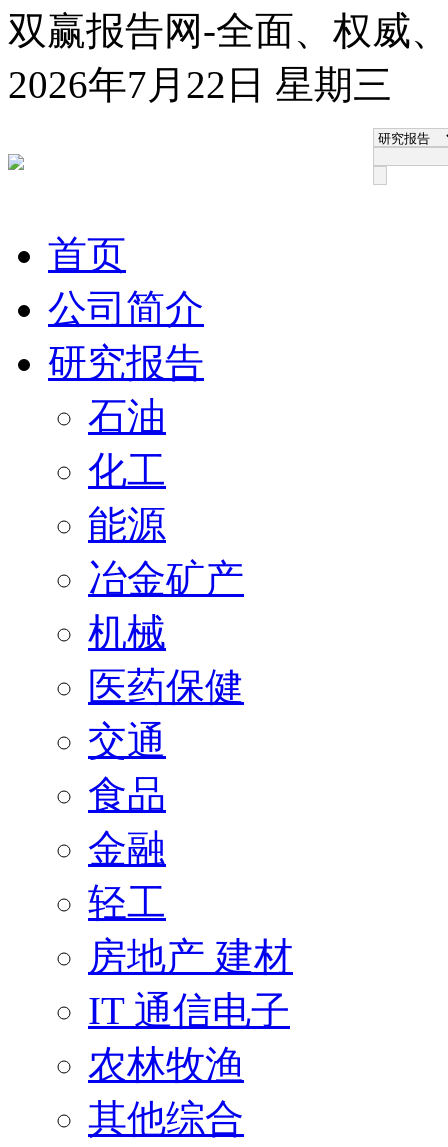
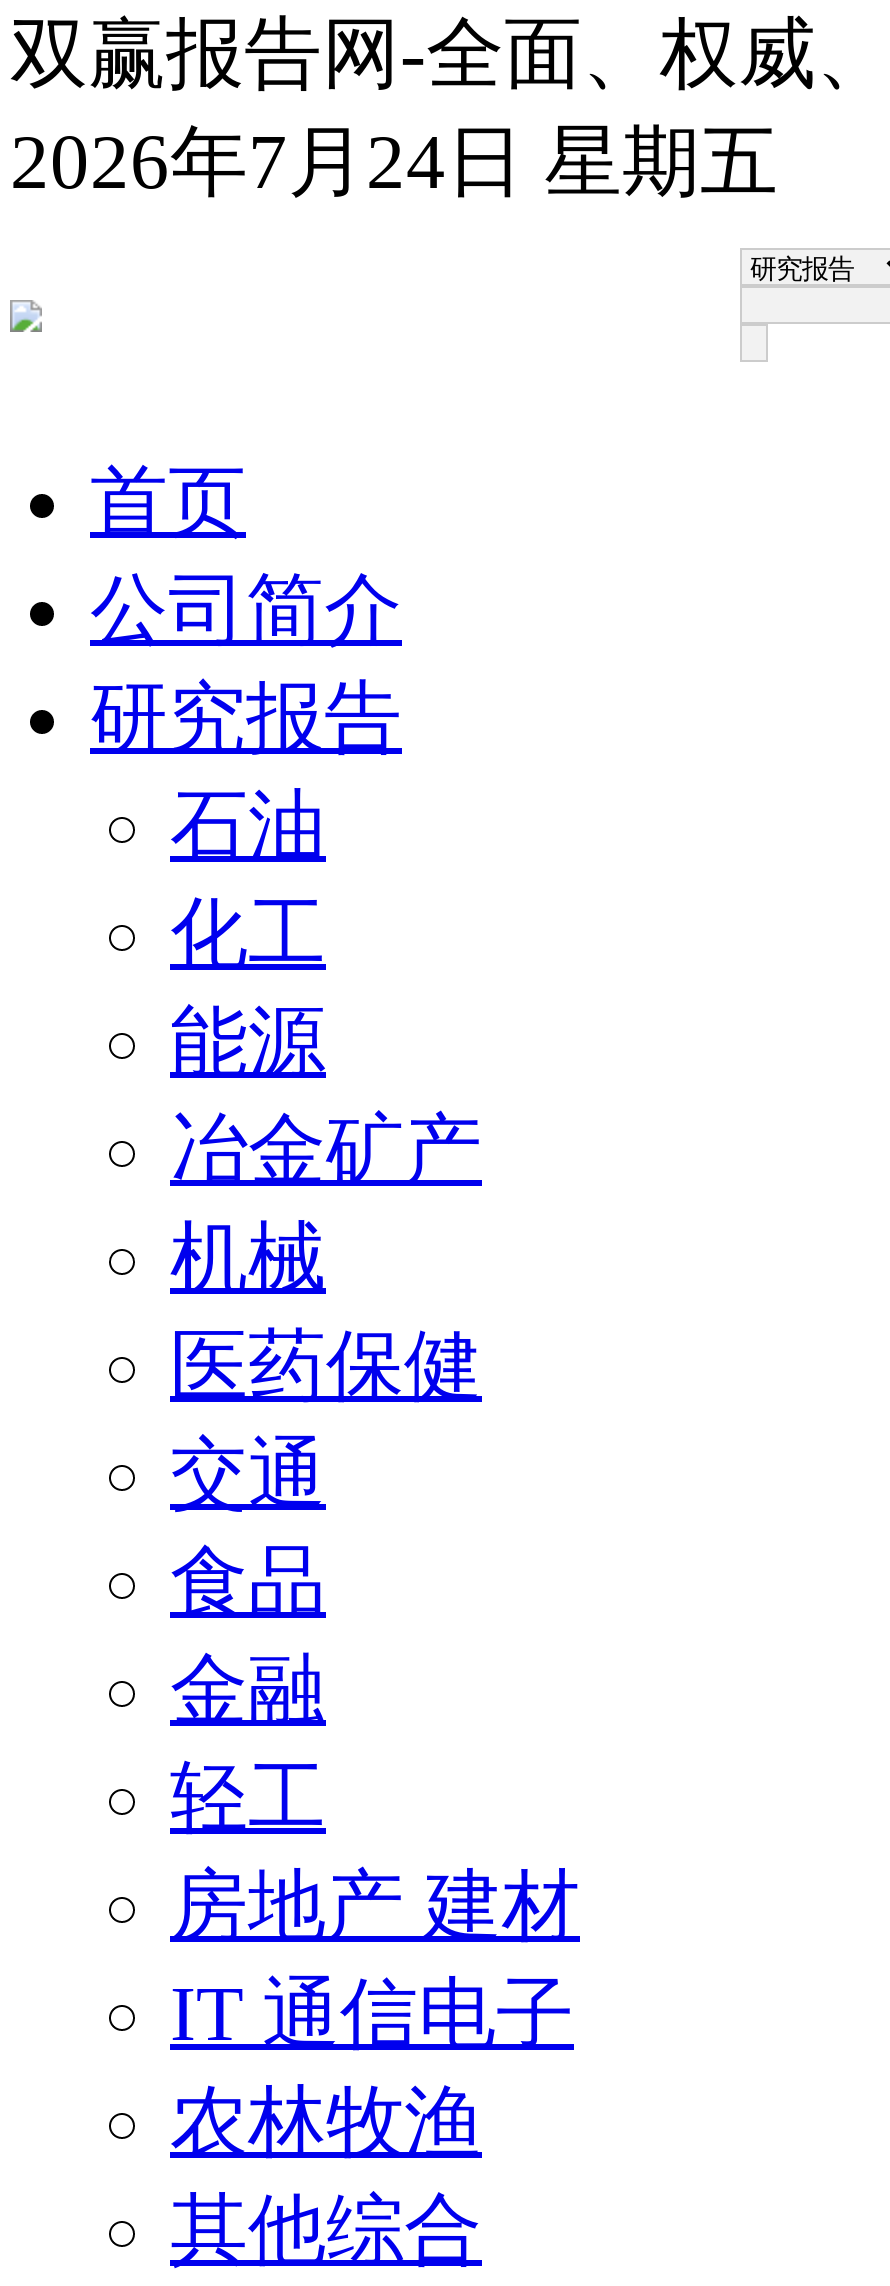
[8,63,392,106] 2026年7月22日 星期三 -> [10,118,778,204] 2026年7月24日 星期五

